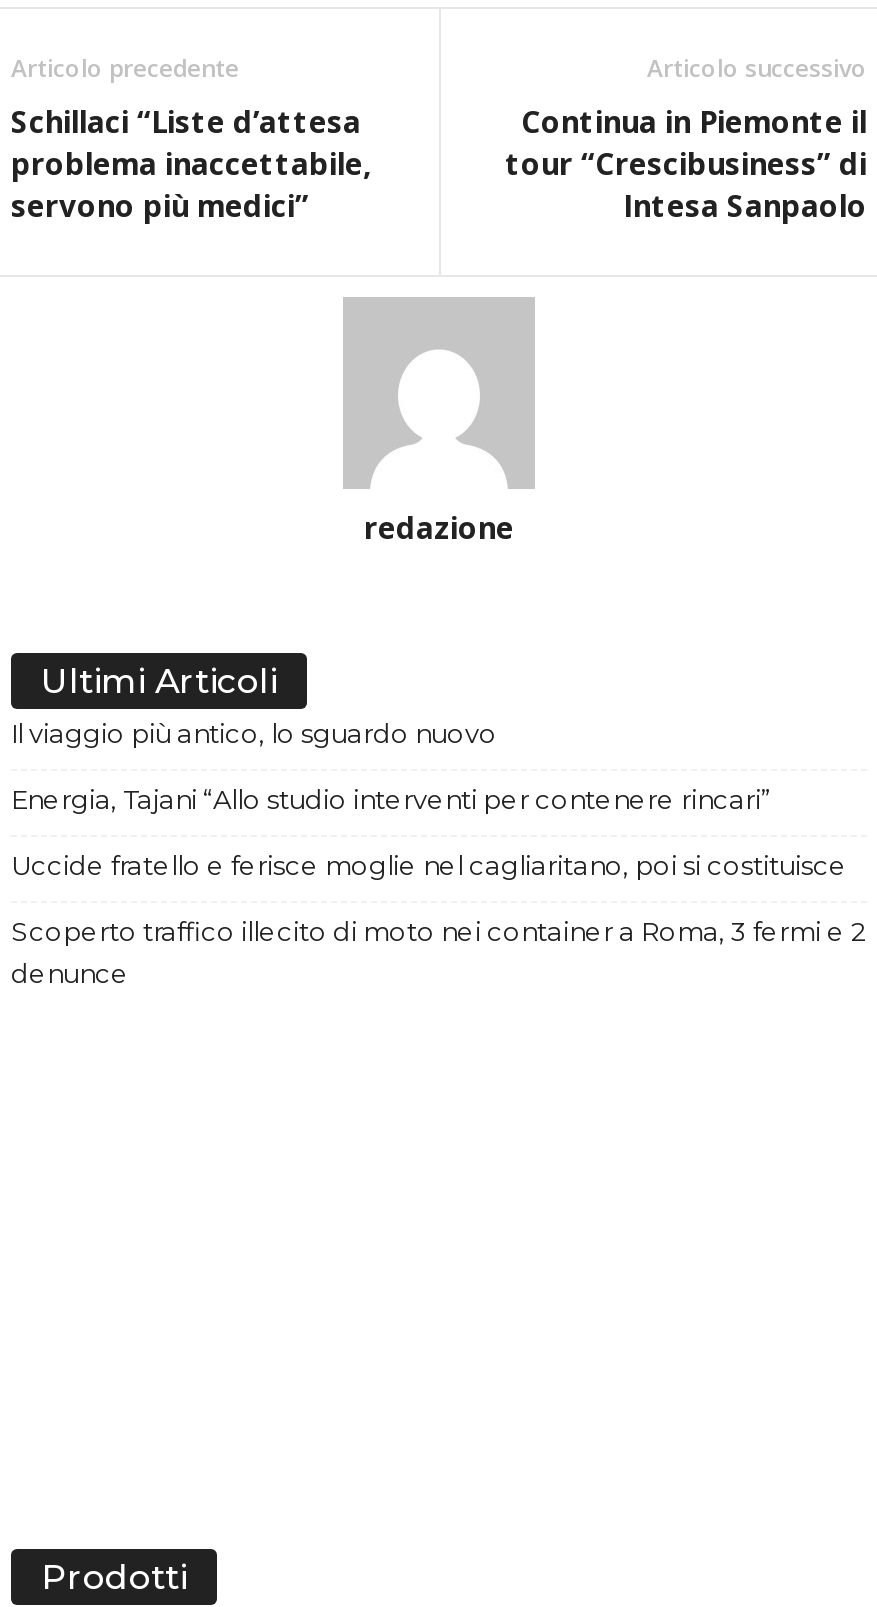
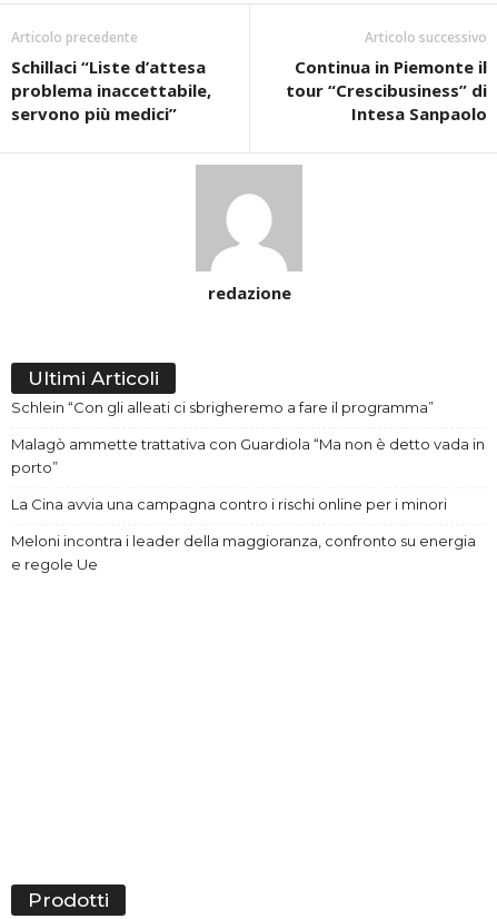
[11,718,497,750] Il viaggio più antico, lo sguardo nuovo -> [11,398,434,416] Schlein “Con gli alleati ci sbrigheremo a fare il programma”
[11,784,771,816] Energia, Tajani “Allo studio interventi per contenere rincari” -> [11,435,485,476] Malagò ammette trattativa con Guardiola “Ma non è detto vada in | porto”
[11,850,847,882] Uccide fratello e ferisce moglie nel cagliaritano, poi si costituisce -> [11,495,447,513] La Cina avvia una campagna contro i rischi online per i minori
[11,916,865,990] Scoperto traffico illecito di moto nei container a Roma, 3 fermi e 2 | denunce -> [11,532,476,573] Meloni incontra i leader della maggioranza, confronto su energia | e regole Ue

